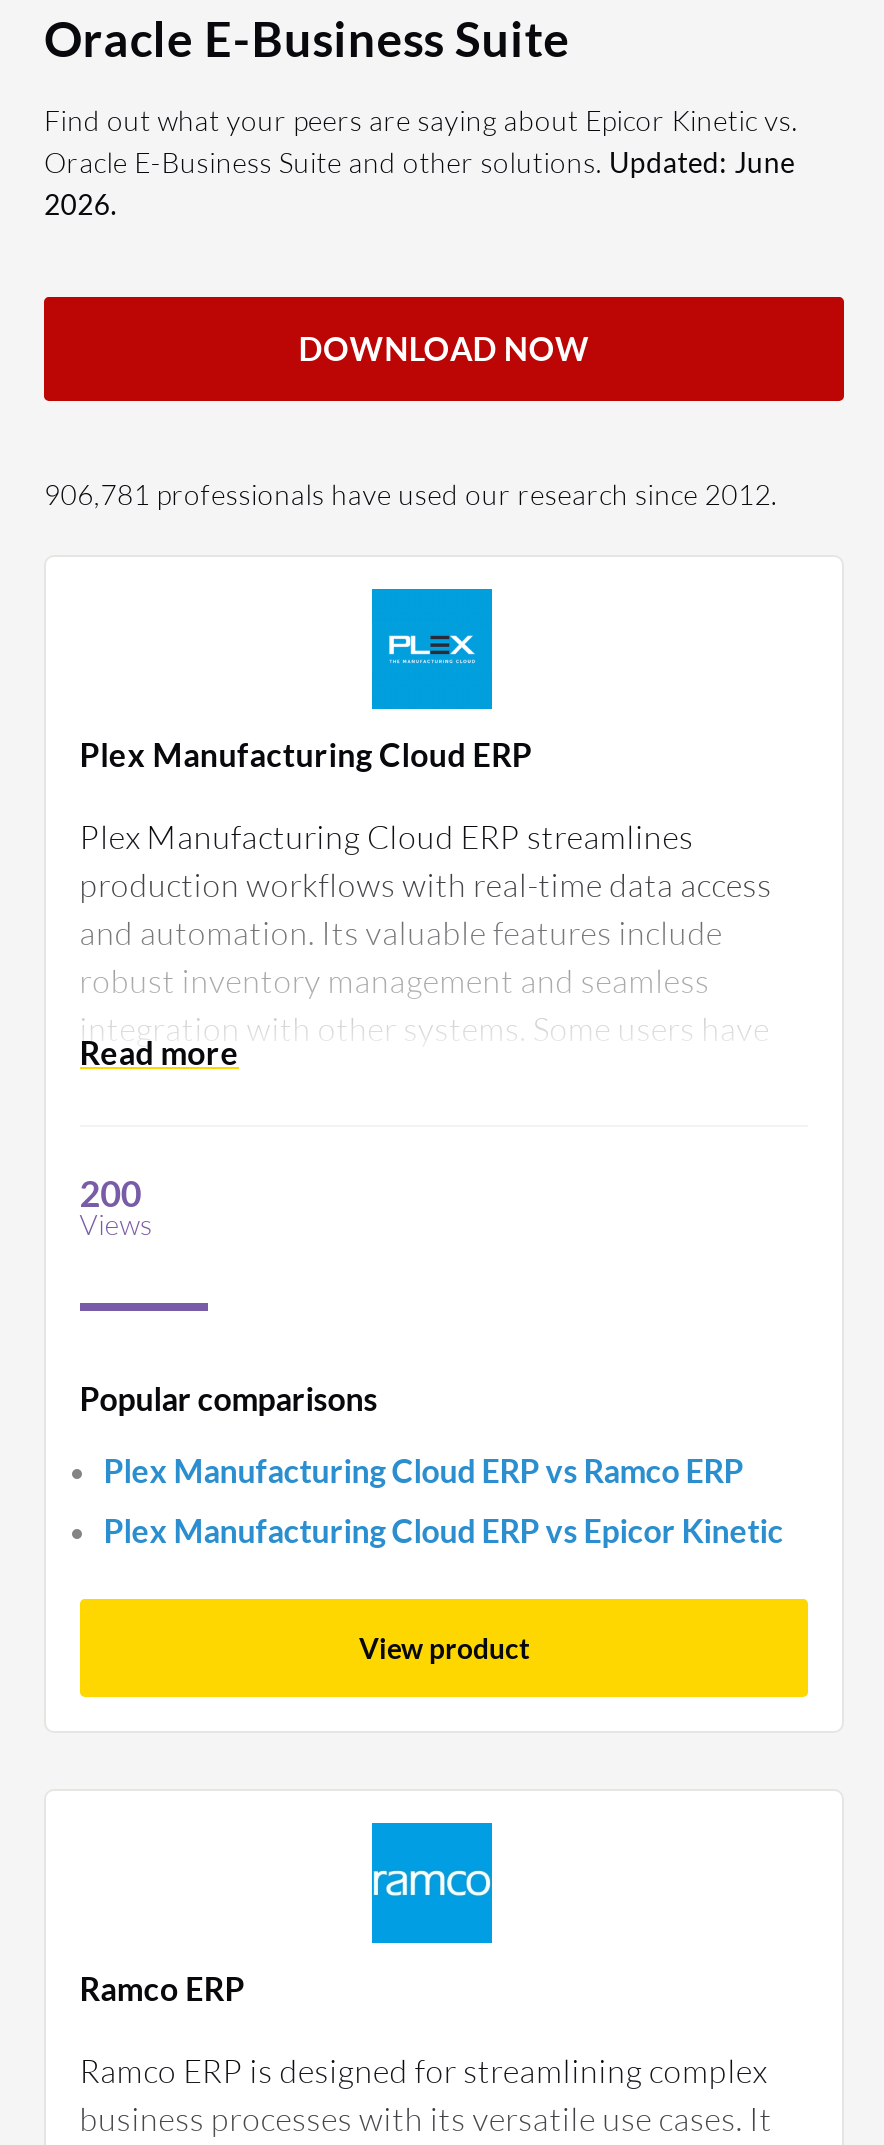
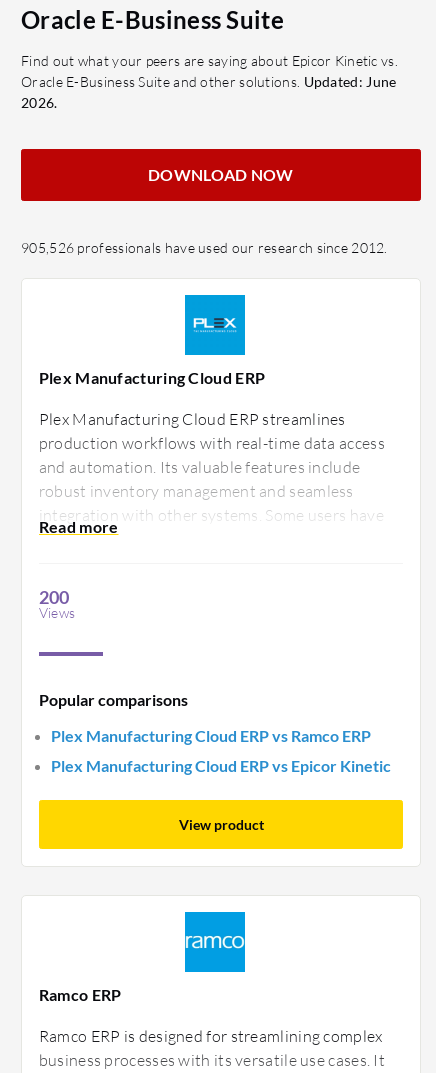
[44,476,778,510] 906,781 professionals have used our research since 2012. -> [21,239,388,256] 905,526 professionals have used our research since 2012.

